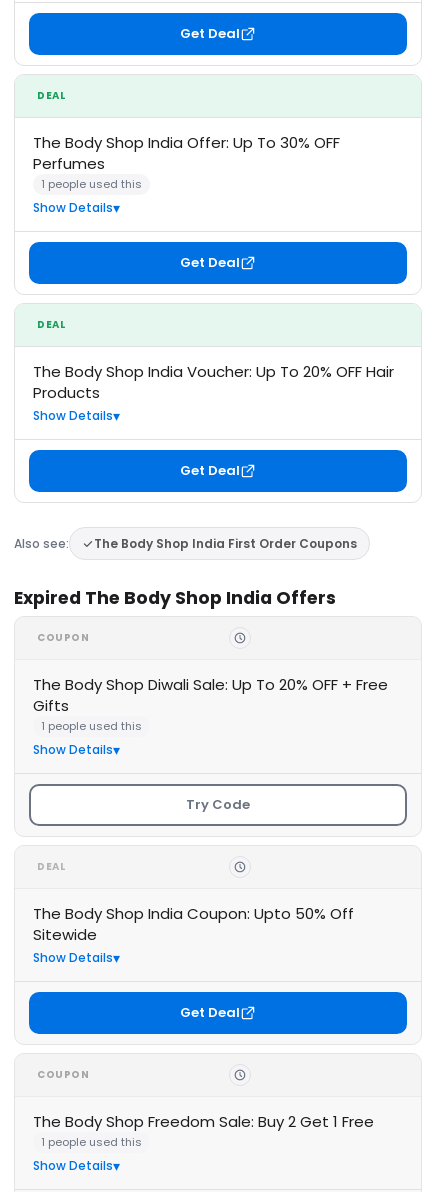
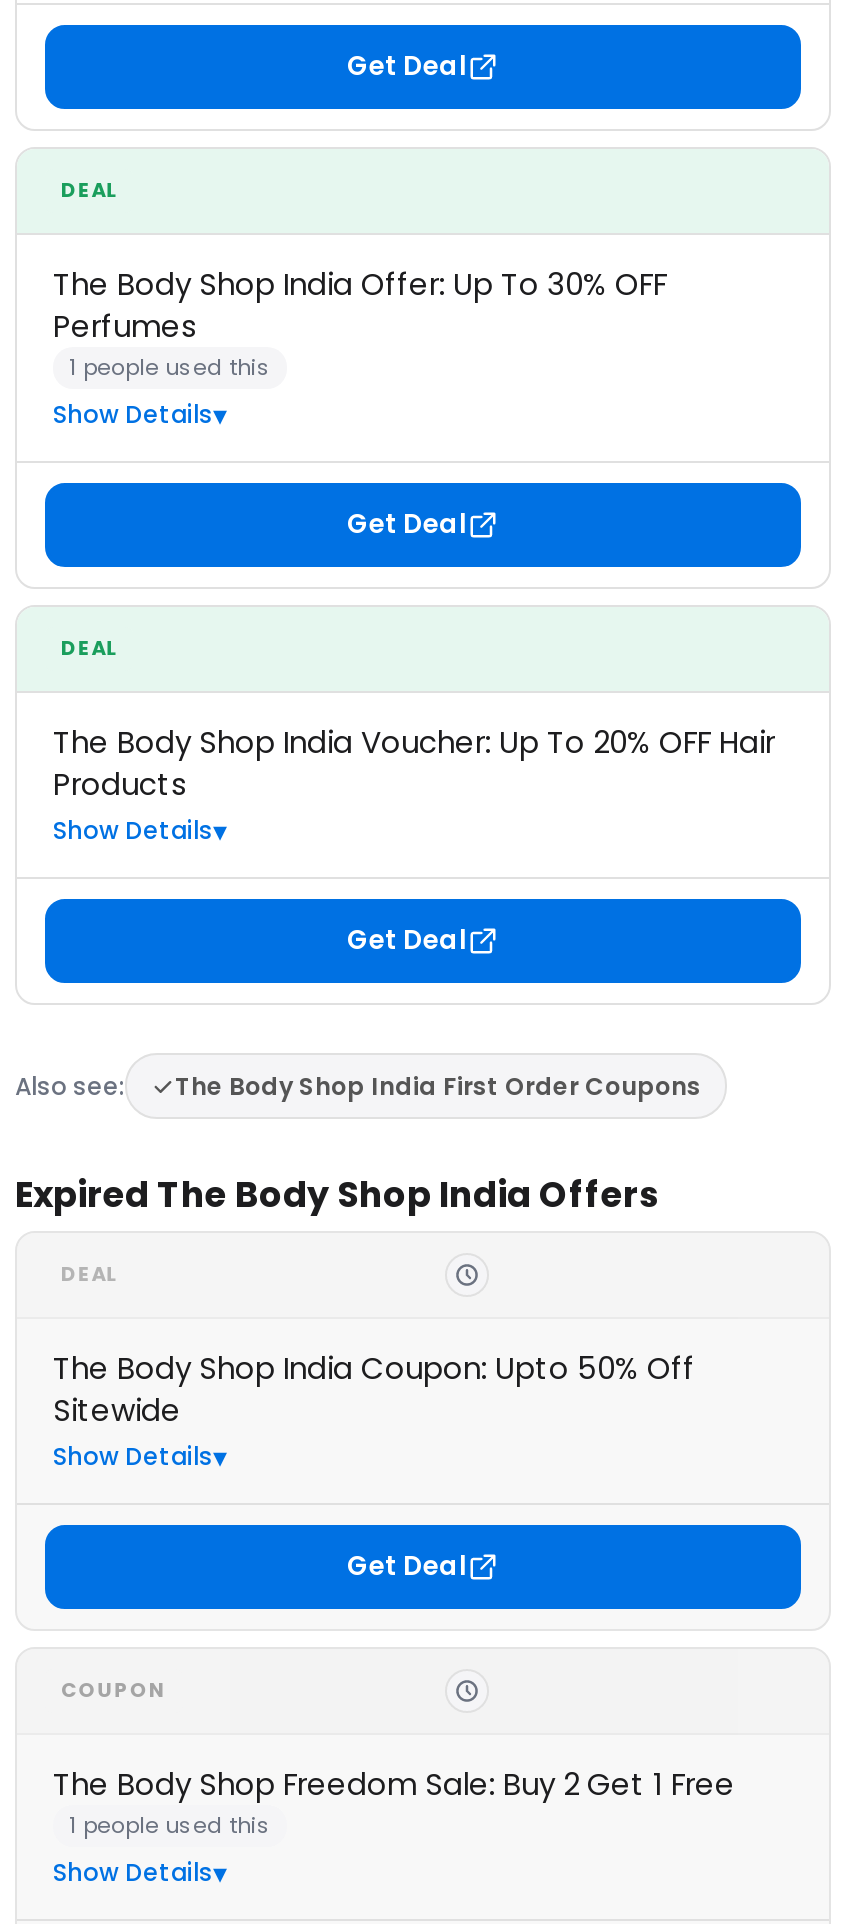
[33,630,388,814] COUPON | The Body Shop Diwali Sale: Up To 20% OFF + Free | Gifts | 1 people used this | Show Details | Try Code -> none

